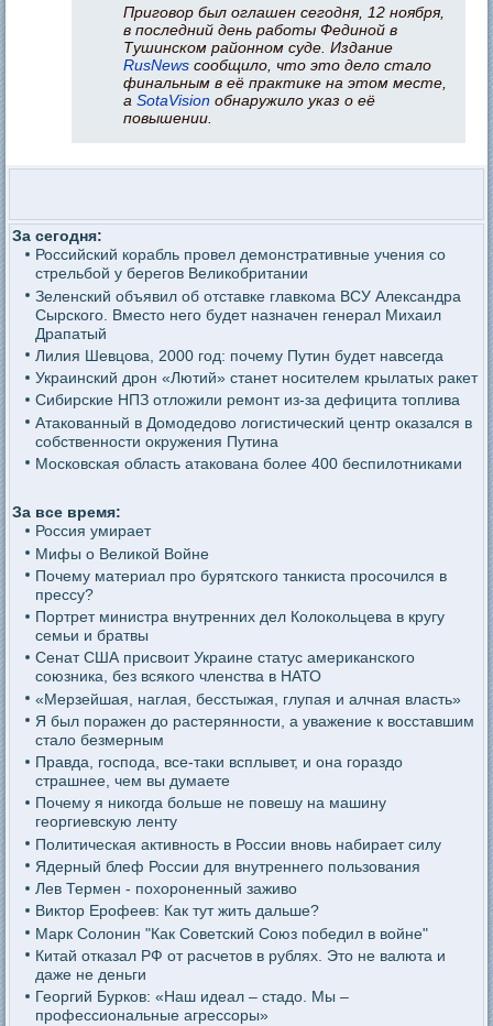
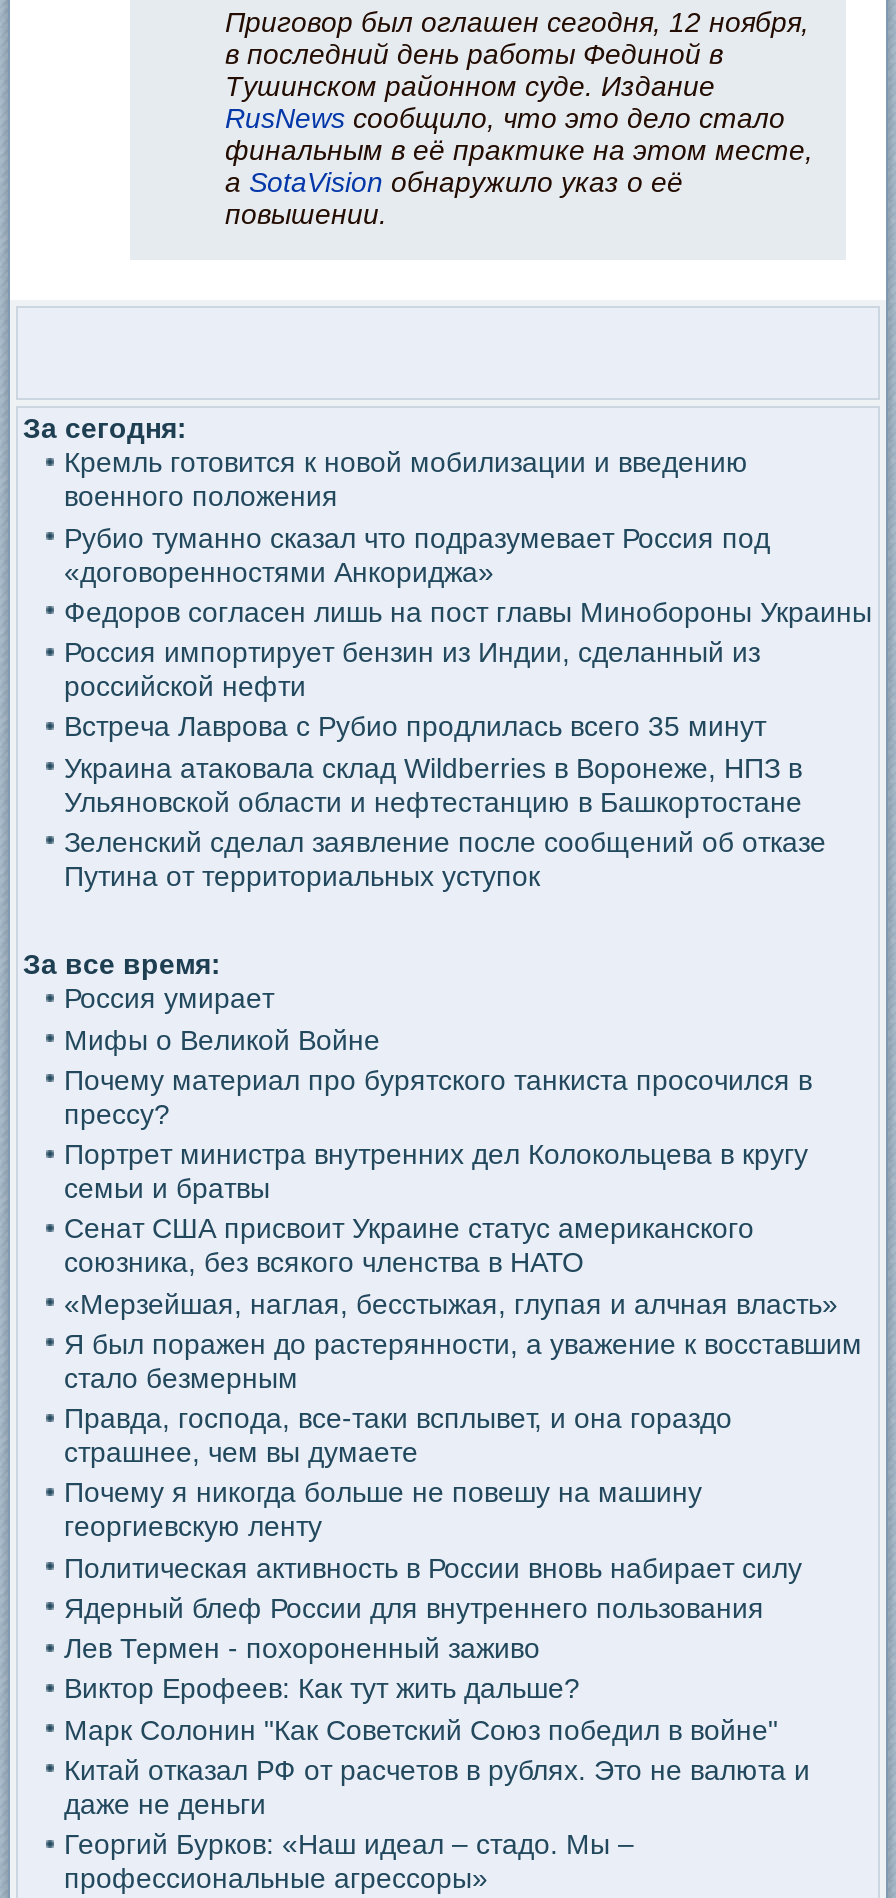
[35,246,478,472] Российский корабль провел демонстративные учения со | стрельбой у берегов Великобритании | Зеленский объявил об отставке главкома ВСУ Александра | Сырского. Вместо него будет назначен генерал Михаил | Драпатый | Лилия Шевцова, 2000 год: почему Путин будет навсегда | Украинский дрон «Лютий» станет носителем крылатых ракет | Сибирские НПЗ отложили ремонт из-за дефицита топлива | Атакованный в Домодедово логистический центр оказался в | собственности окружения Путина | Московская область атакована более 400 беспилотниками -> [64,447,872,892] Кремль готовится к новой мобилизации и введению | военного положения | Рубио туманно сказал что подразумевает Россия под | «договоренностями Анкориджа» | Федоров согласен лишь на пост главы Минобороны Украины | Россия импортирует бензин из Индии, сделанный из | российской нефти | Встреча Лаврова с Рубио продлилась всего 35 минут | Украина атаковала склад Wildberries в Воронеже, НПЗ в | Ульяновской области и нефтестанцию в Башкортостане | Зеленский сделал заявление после сообщений об отказе | Путина от территориальных уступок

